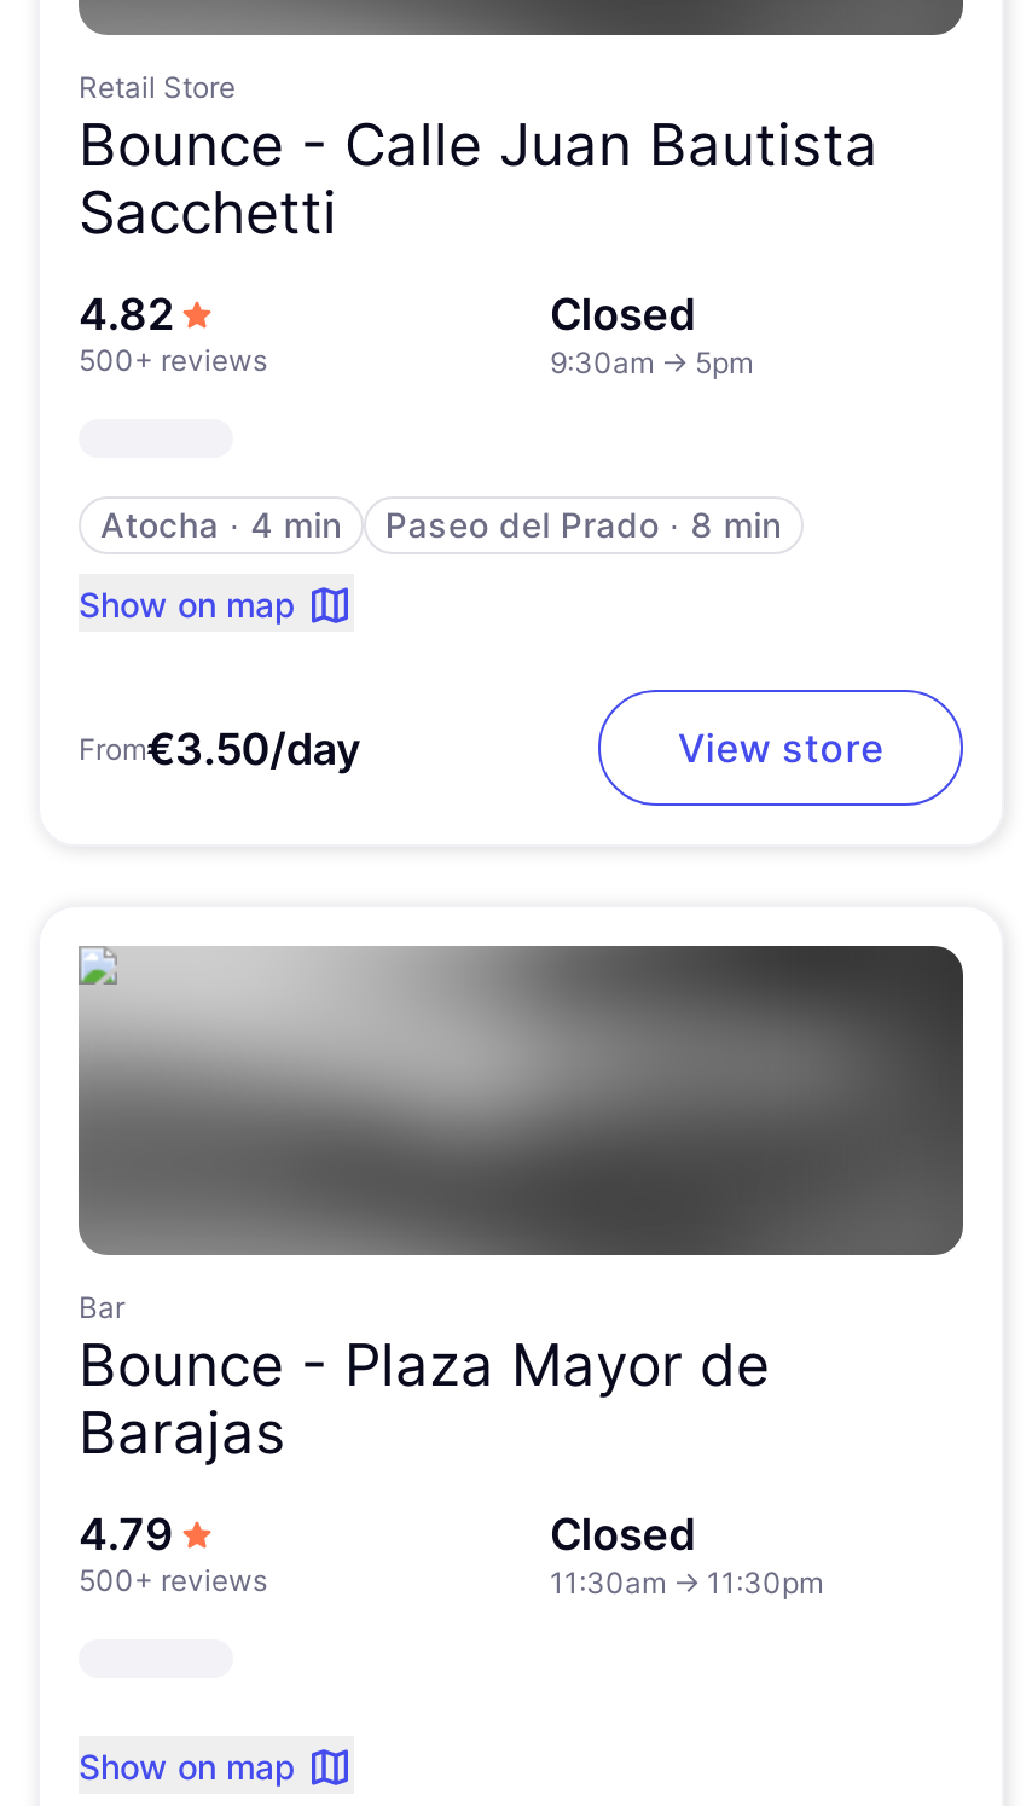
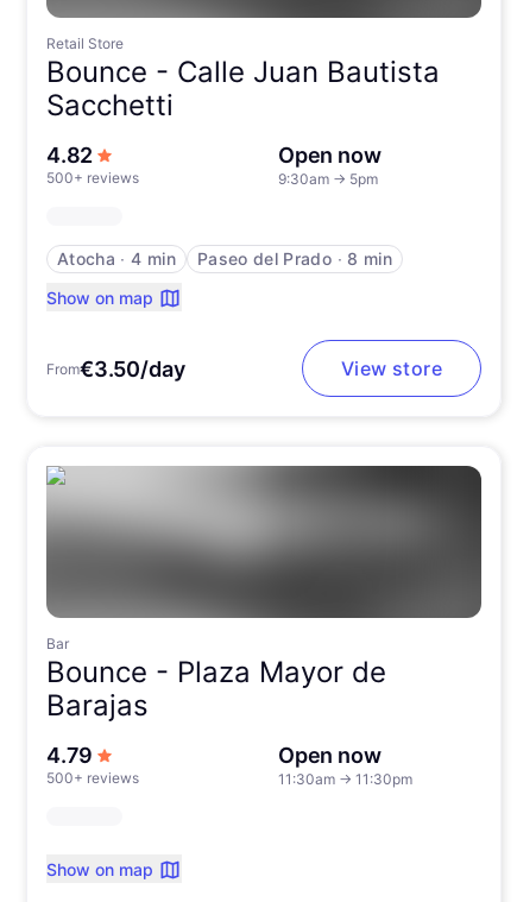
[550,289,695,339] Closed -> [278,143,381,168] Open now
[550,1509,695,1560] Closed -> [278,743,381,768] Open now

